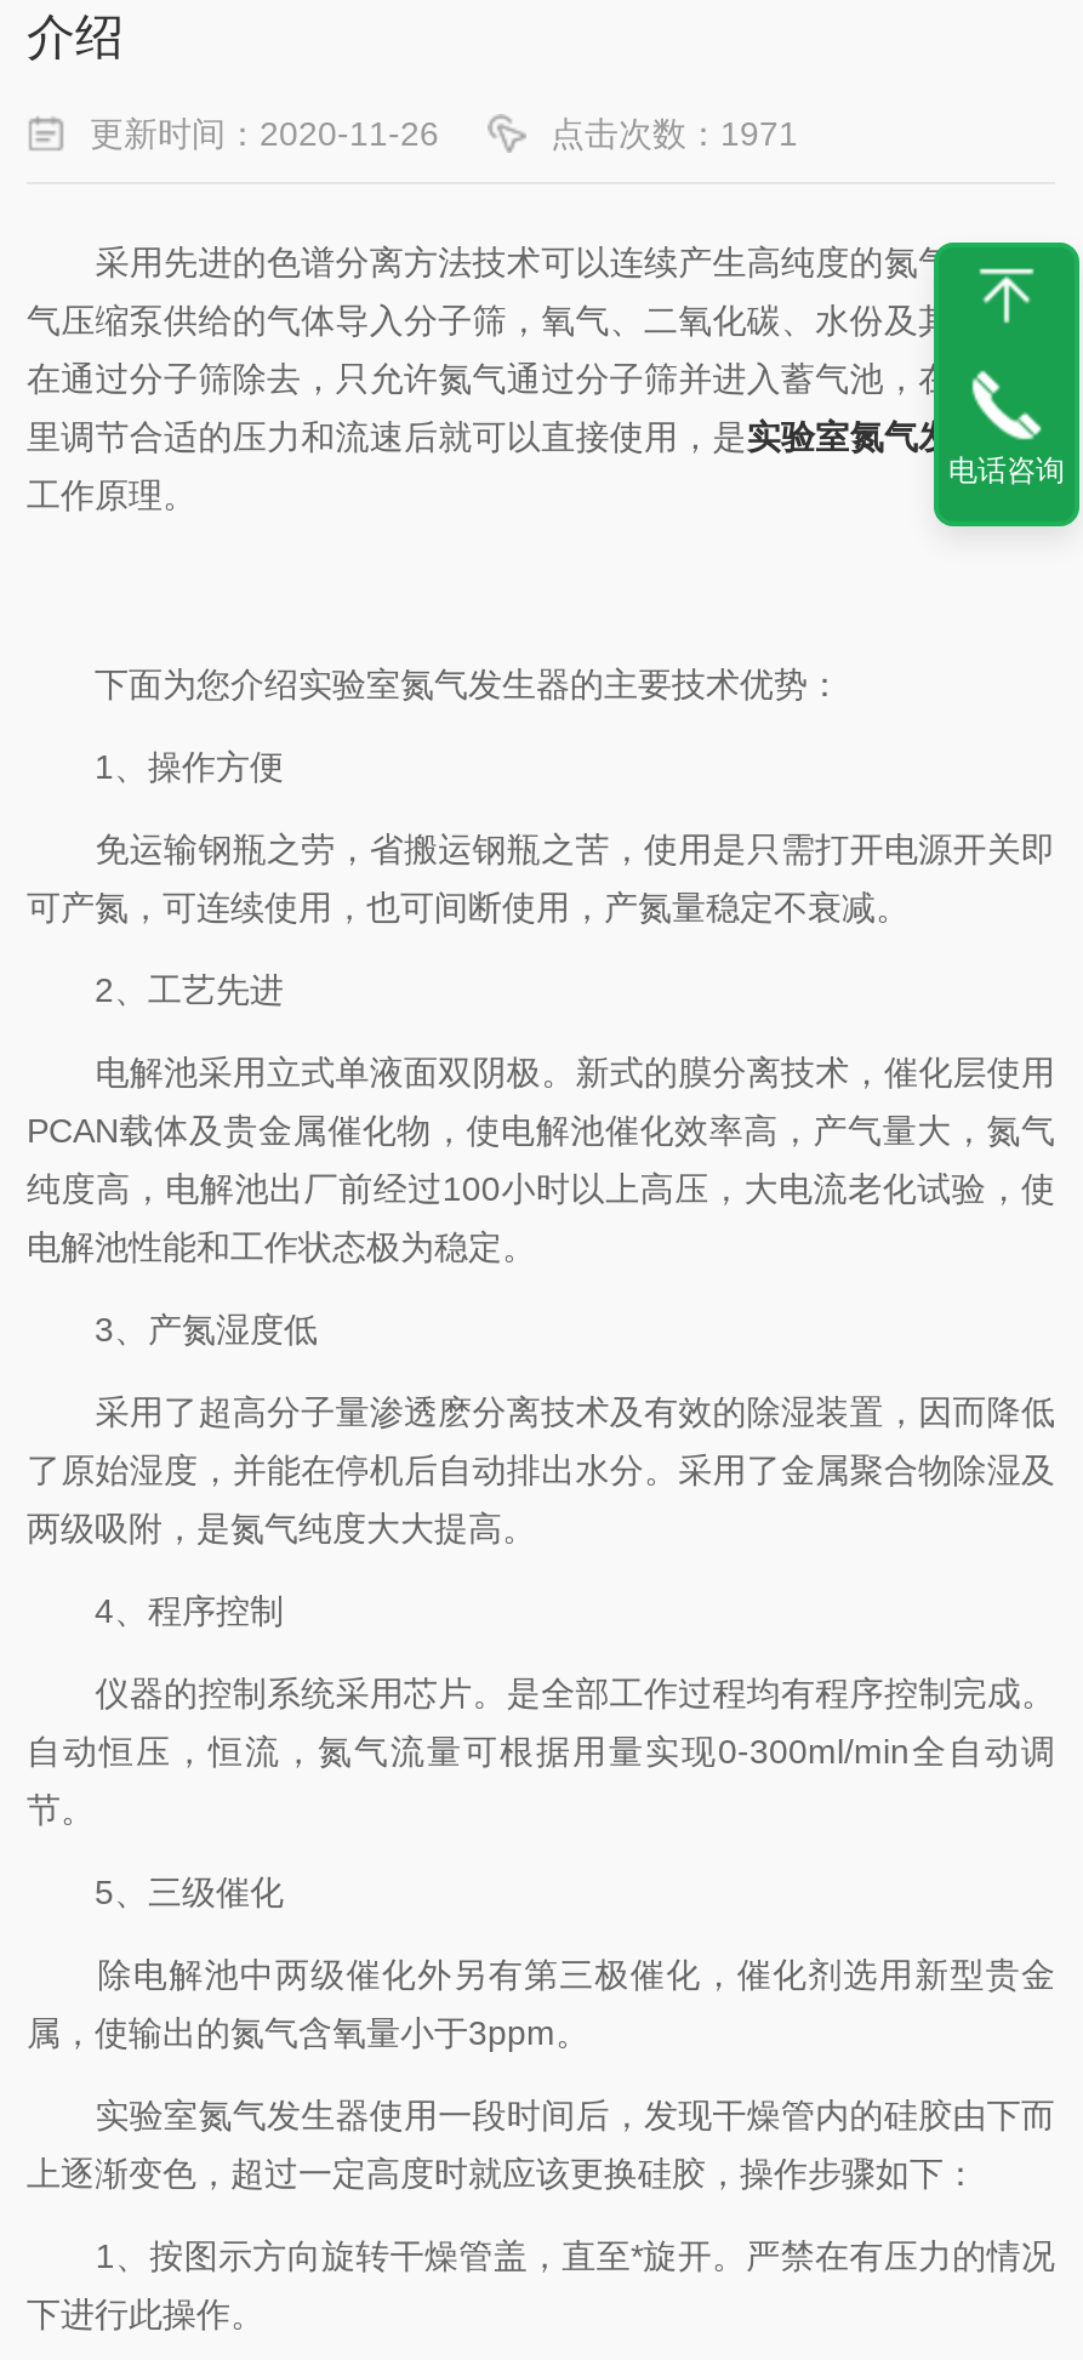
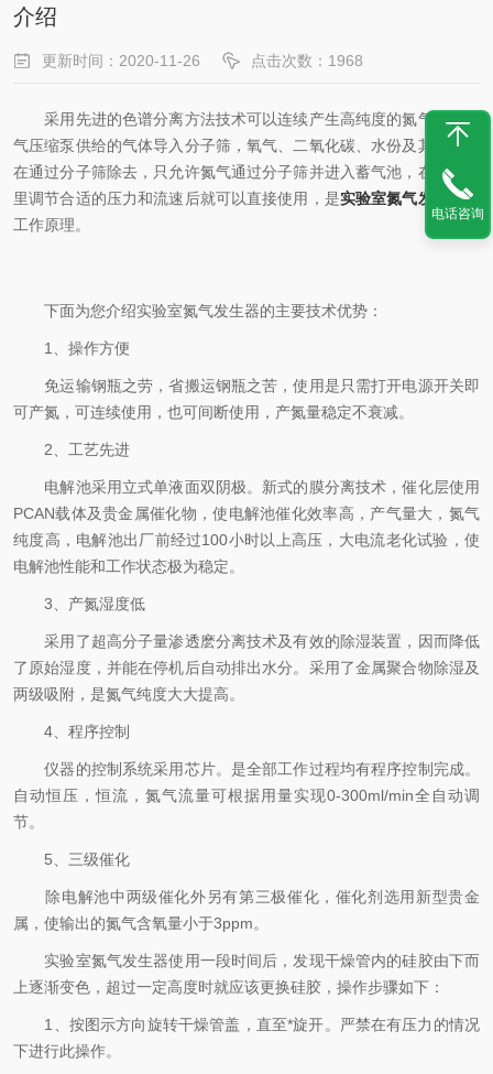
[551,114,798,153] 点击次数：1971 -> [251,52,363,69] 点击次数：1968

